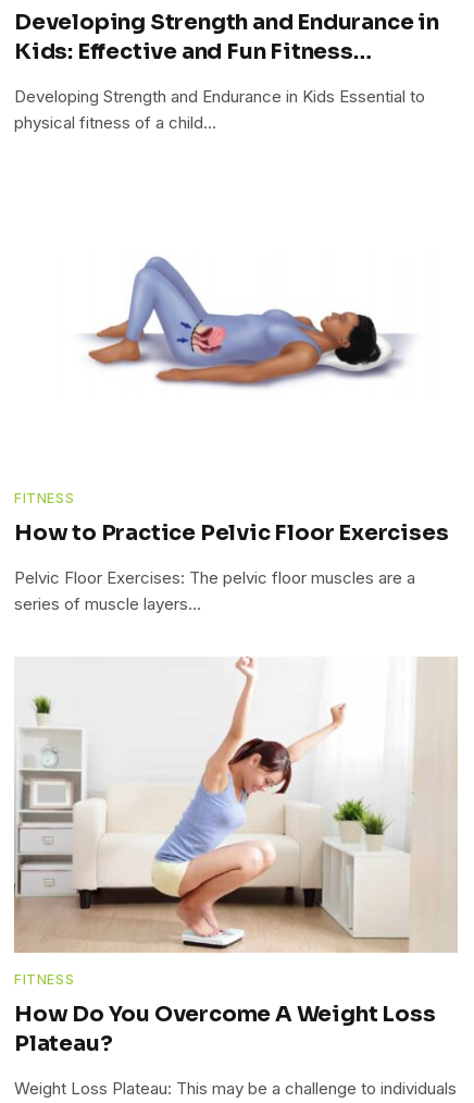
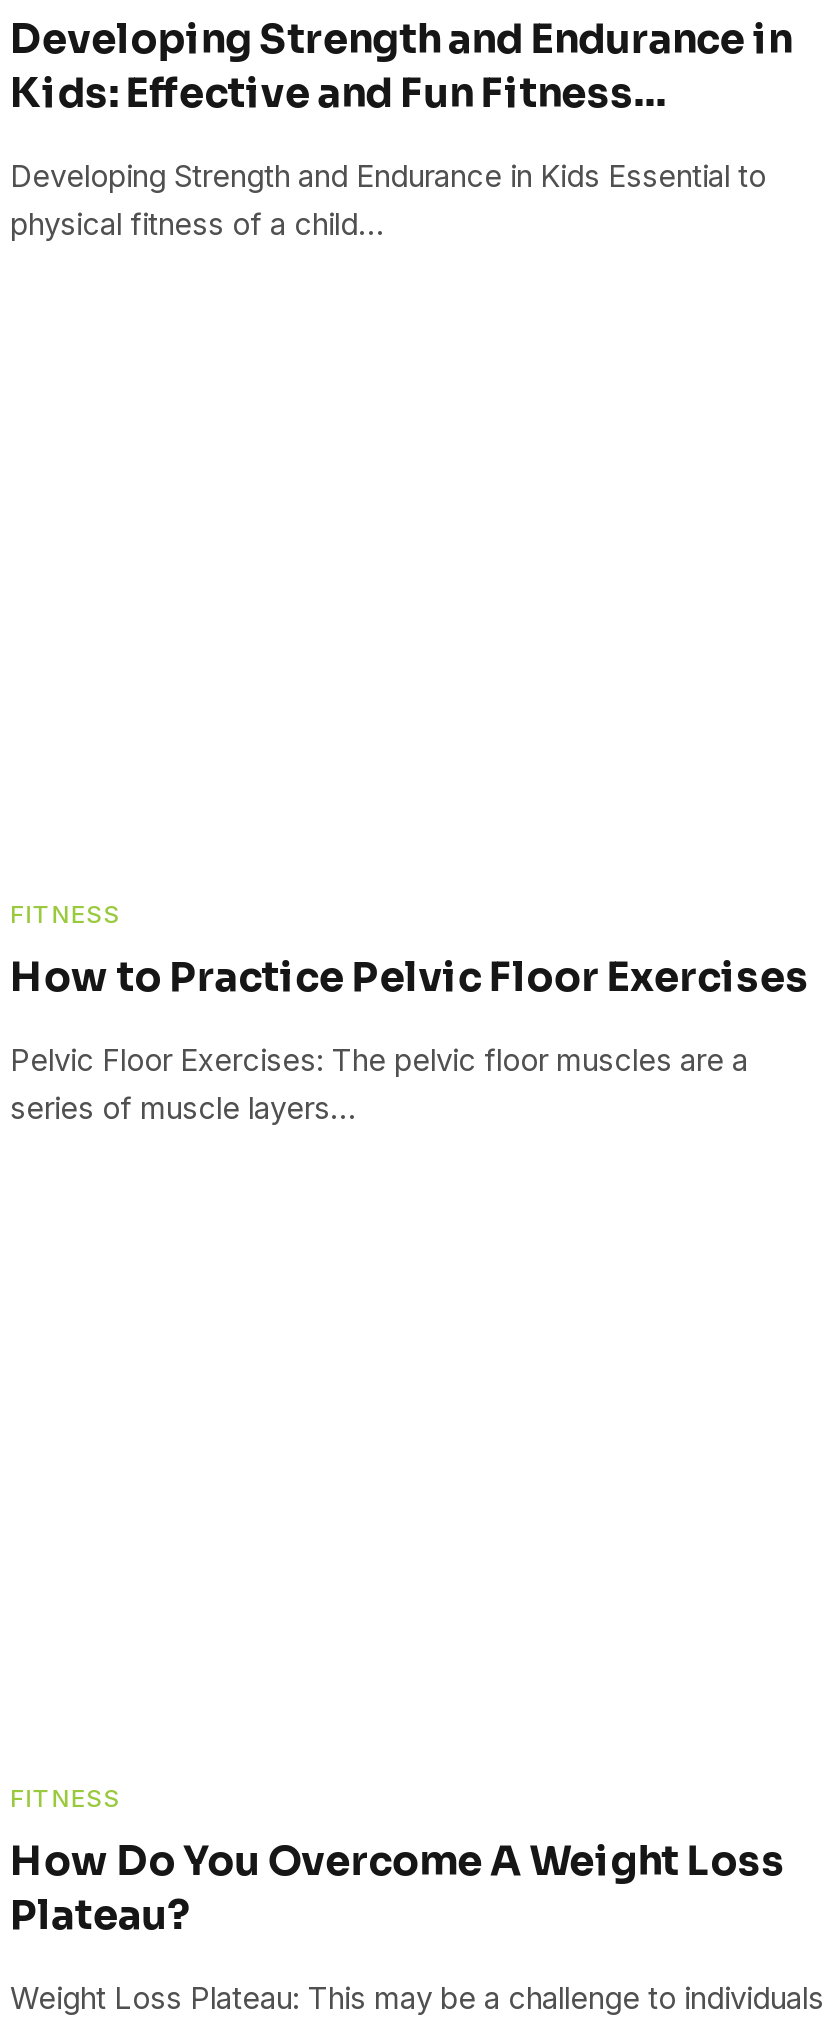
[86,256,410,389] [image] -> none
[13,657,458,954] [image] -> none

